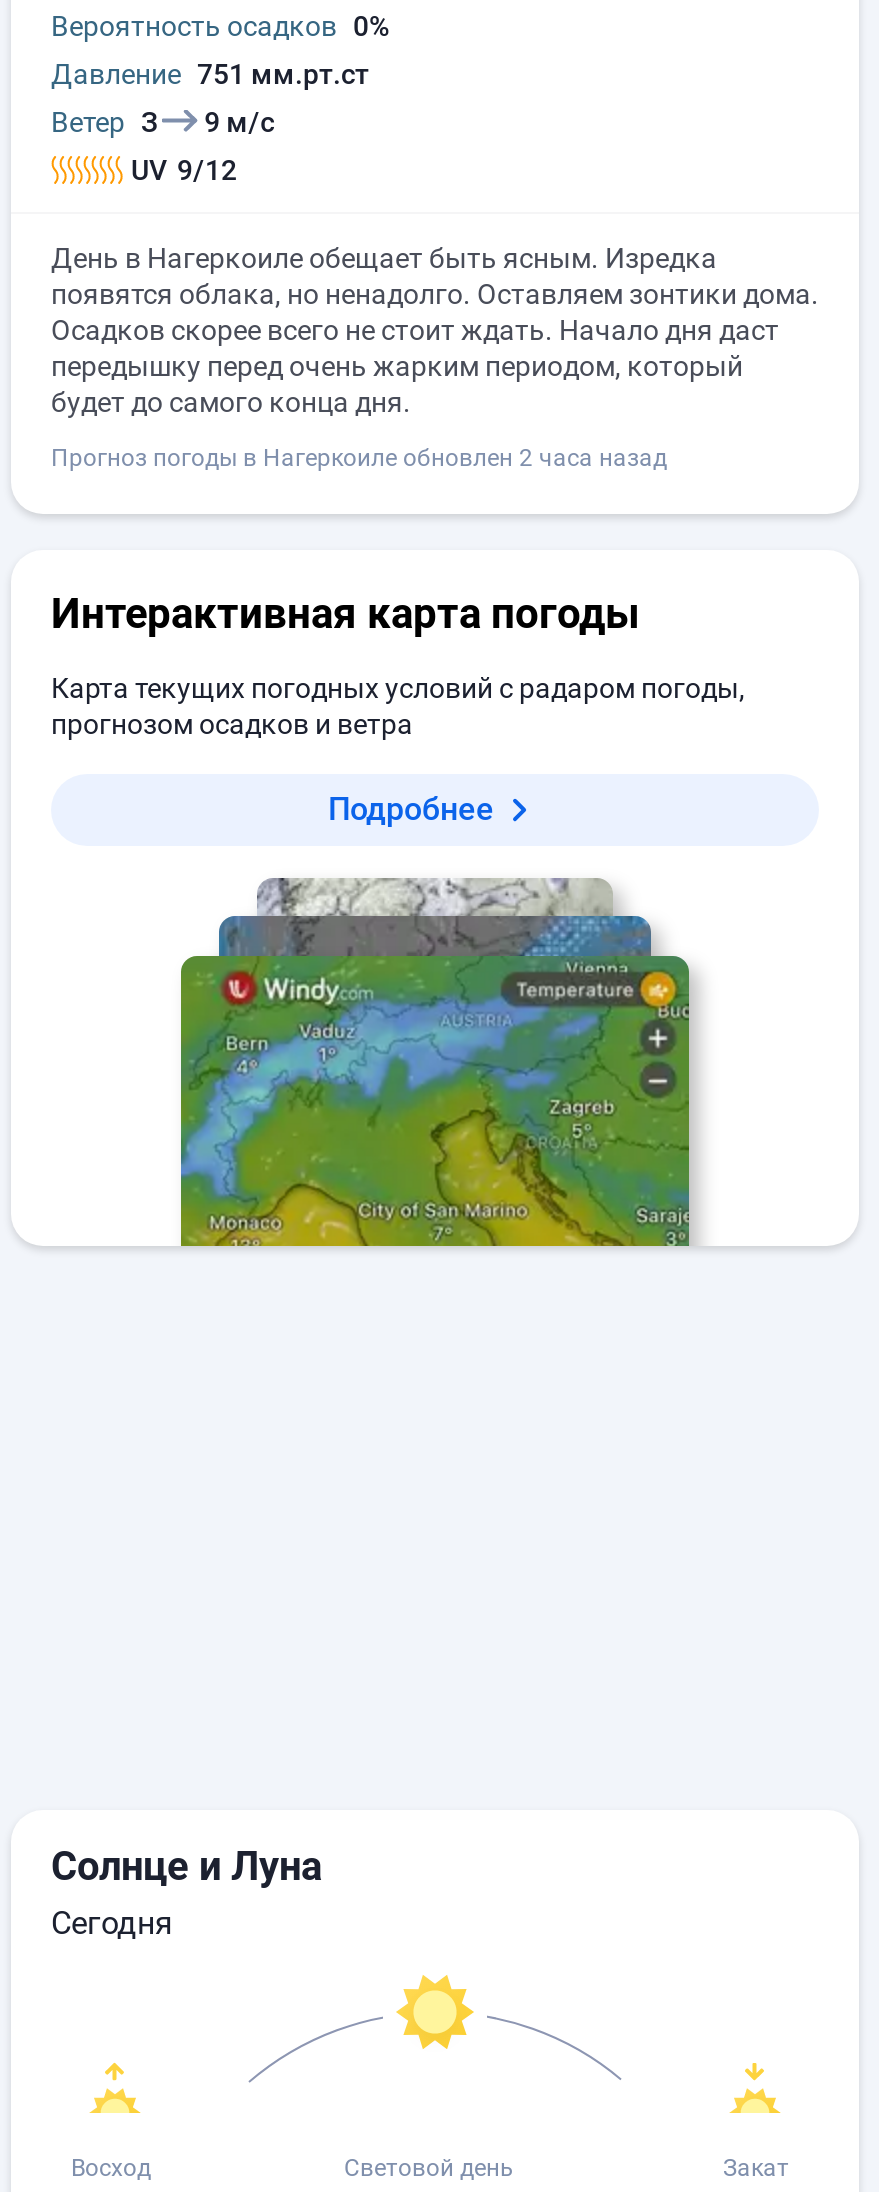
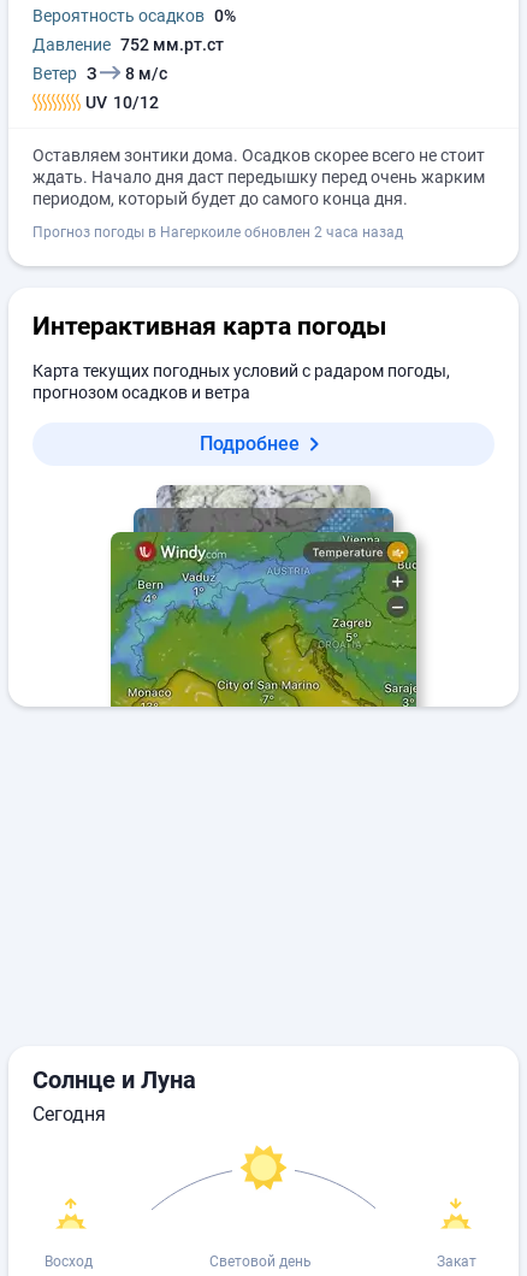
[51,58,369,90] Давление 751 мм.рт.ст -> [32,35,224,54] Давление 752 мм.рт.ст
[198,106,274,138] 9 м/с -> [121,64,167,83] 8 м/с
[131,154,237,186] UV 9/12 -> [85,93,159,112] UV 10/12
[51,242,819,418] День в Нагеркоиле обещает быть ясным. Изредка | появятся облака, но ненадолго. Оставляем зонтики дома. | Осадков скорее всего не стоит ждать. Начало дня даст | передышку перед очень жарким периодом, который | будет до самого конца дня. -> [32,146,485,208] Оставляем зонтики дома. Осадков скорее всего не стоит | ждать. Начало дня даст передышку перед очень жарким | периодом, который будет до самого конца дня.

